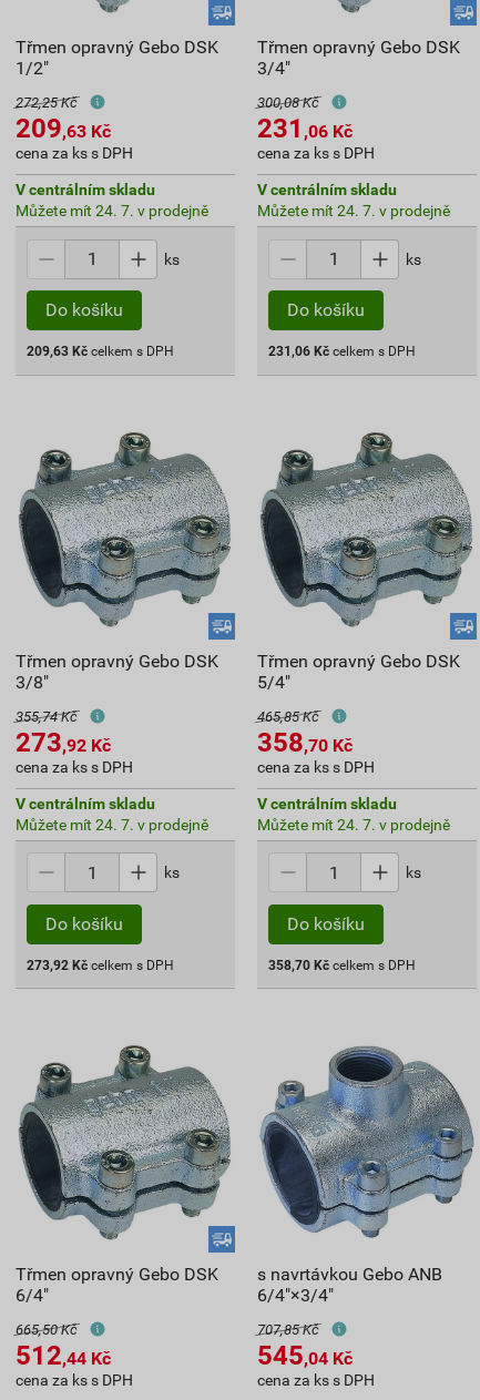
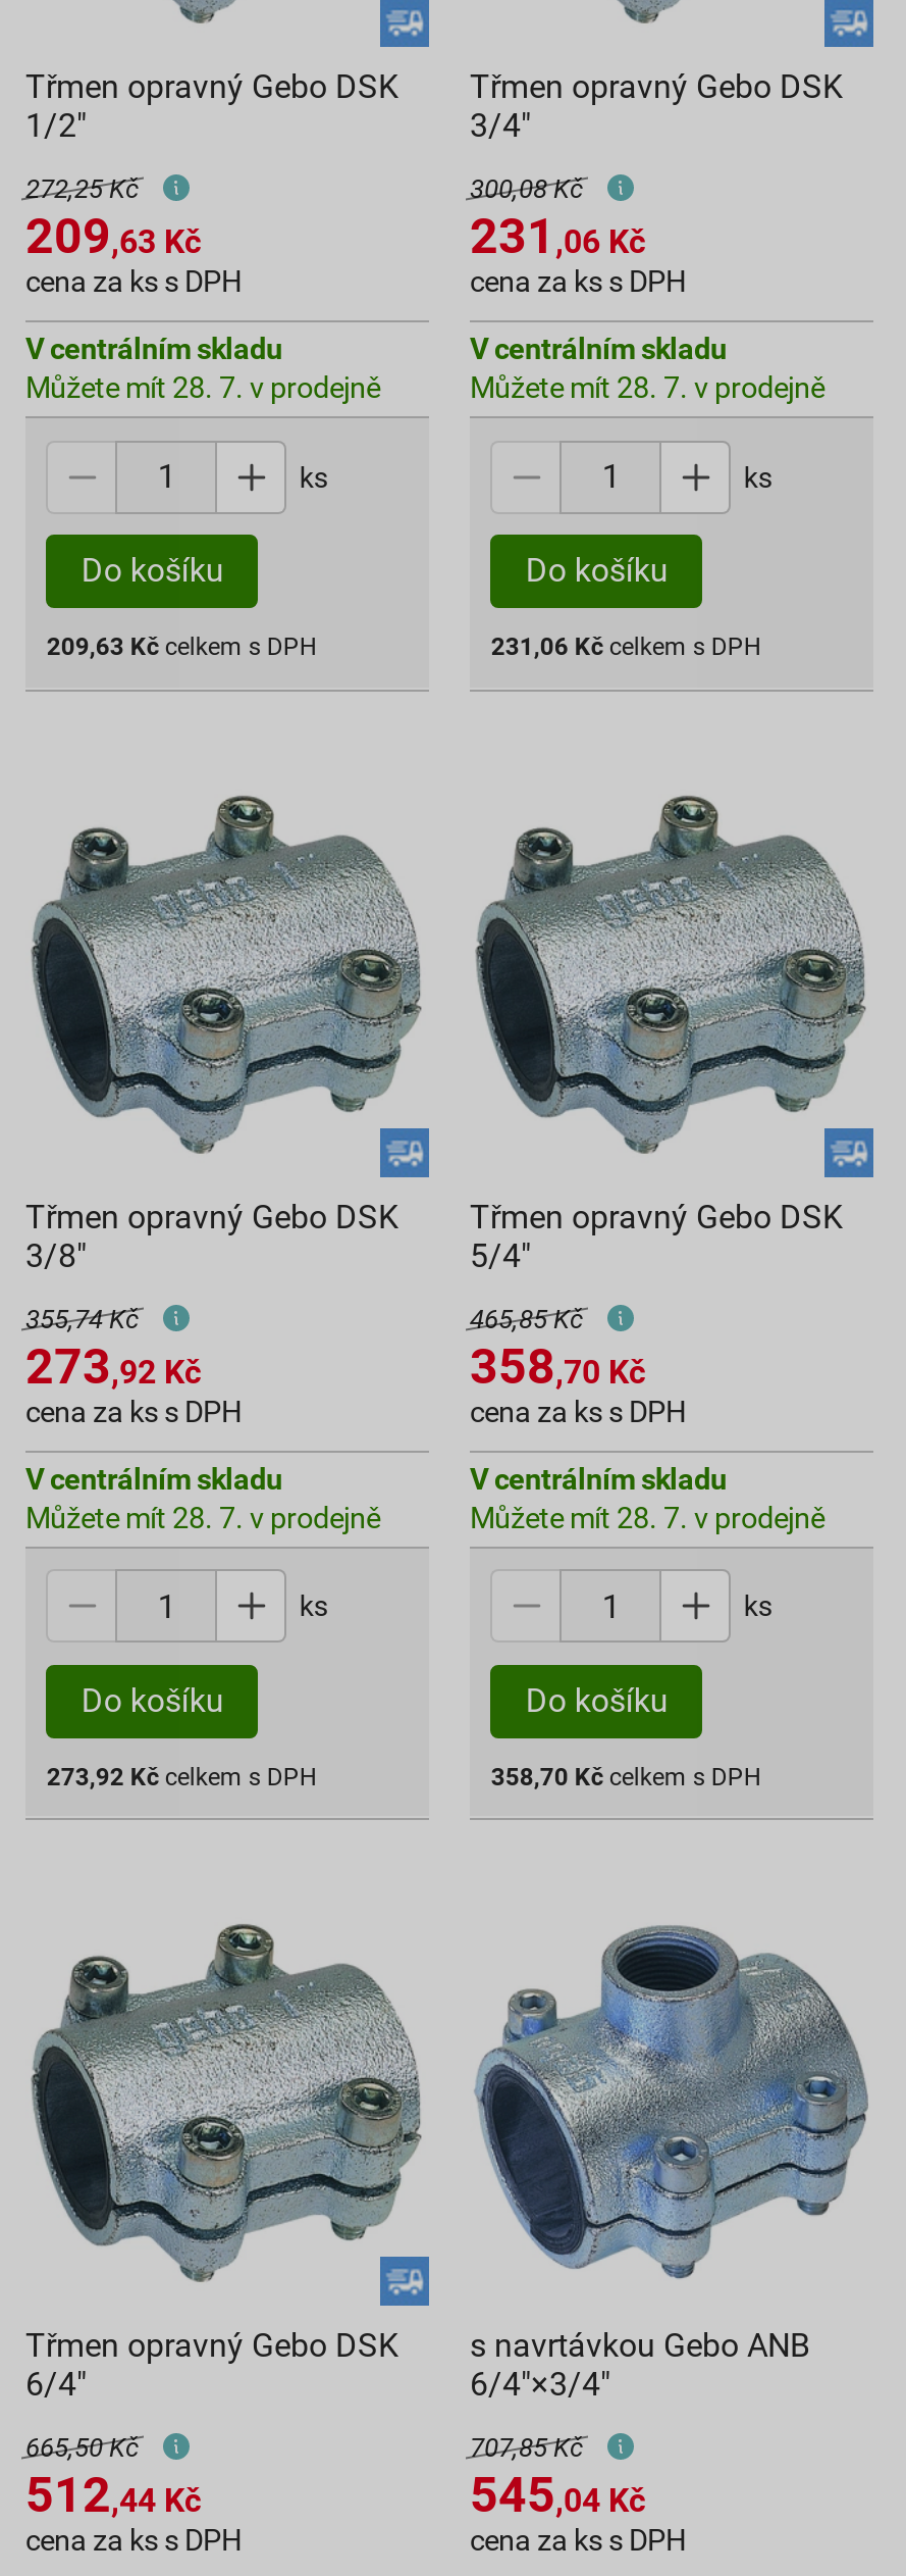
[16,202,208,221] Můžete mít 24. 7. v prodejně -> [25,372,380,407] Můžete mít 28. 7. v prodejně
[257,202,450,221] Můžete mít 24. 7. v prodejně -> [470,372,824,407] Můžete mít 28. 7. v prodejně
[16,816,208,834] Můžete mít 24. 7. v prodejně -> [25,1501,380,1536] Můžete mít 28. 7. v prodejně
[257,816,450,834] Můžete mít 24. 7. v prodejně -> [470,1501,824,1536] Můžete mít 28. 7. v prodejně

